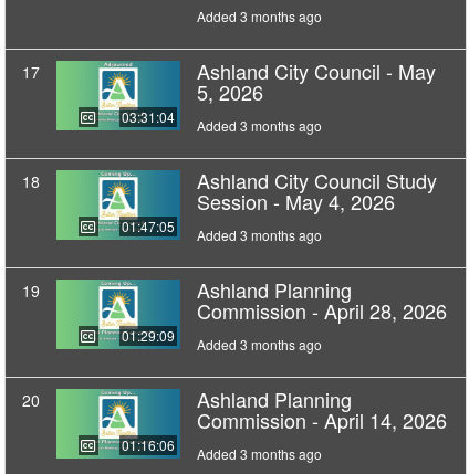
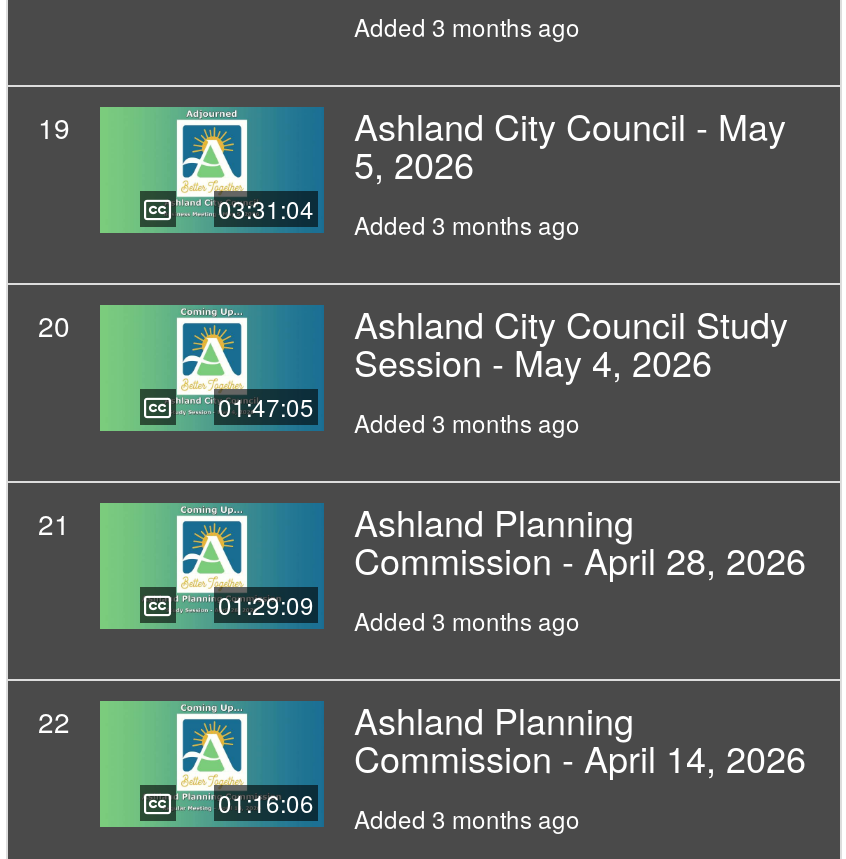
[22,61,40,83] 17 -> [38,108,70,148] 19
[22,171,40,193] 18 -> [38,306,70,346] 20
[22,280,40,302] 19 -> [38,504,70,544] 21
[22,389,40,412] 20 -> [38,702,70,742] 22

